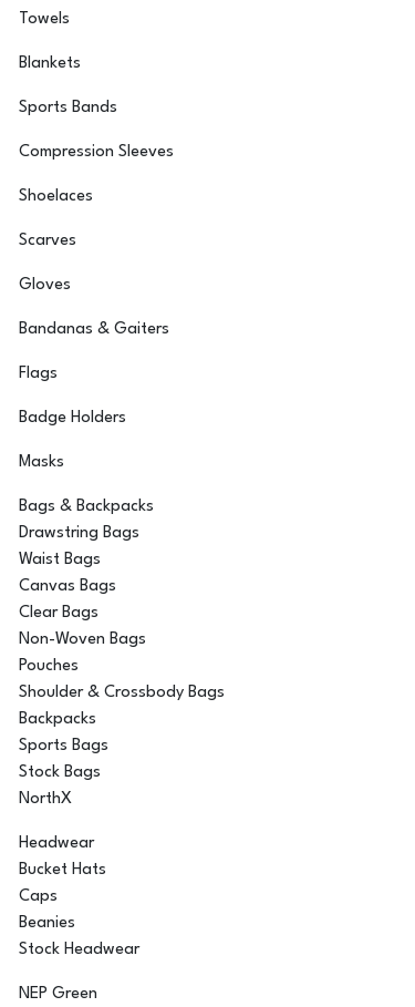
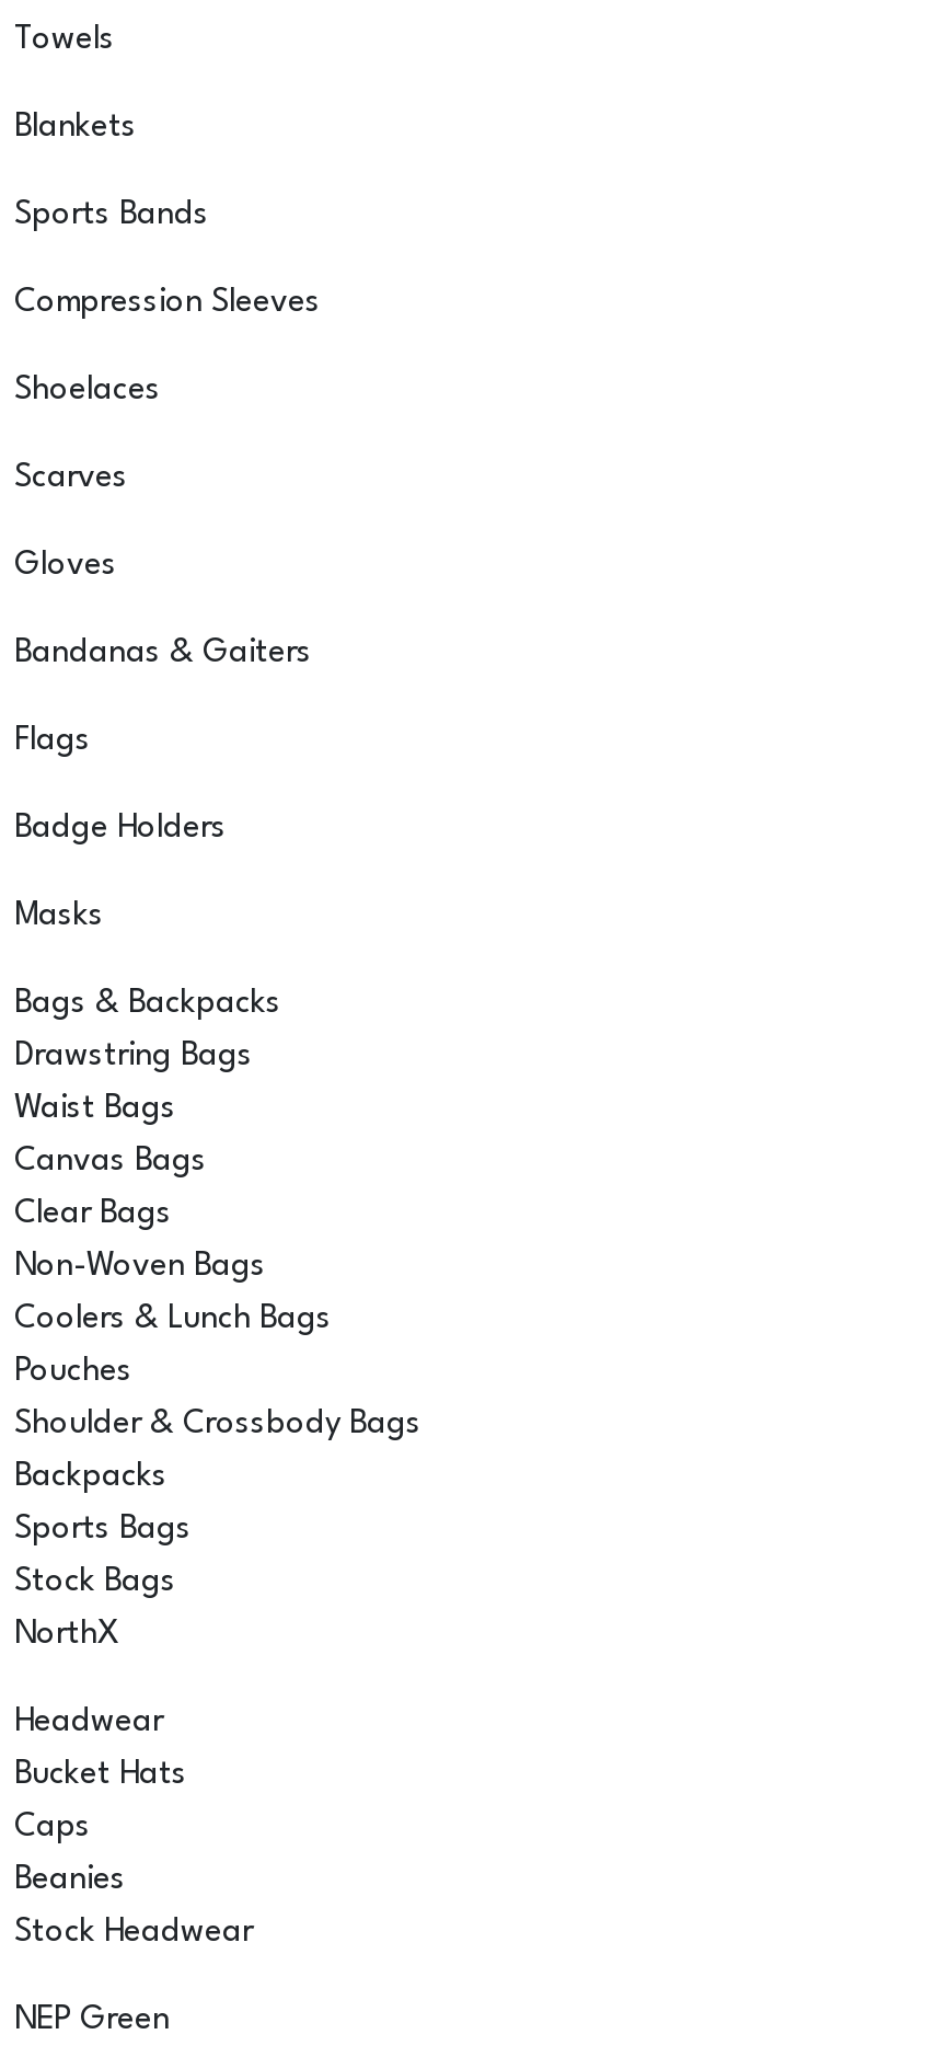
none -> [14,1303,332,1335] Coolers & Lunch Bags

